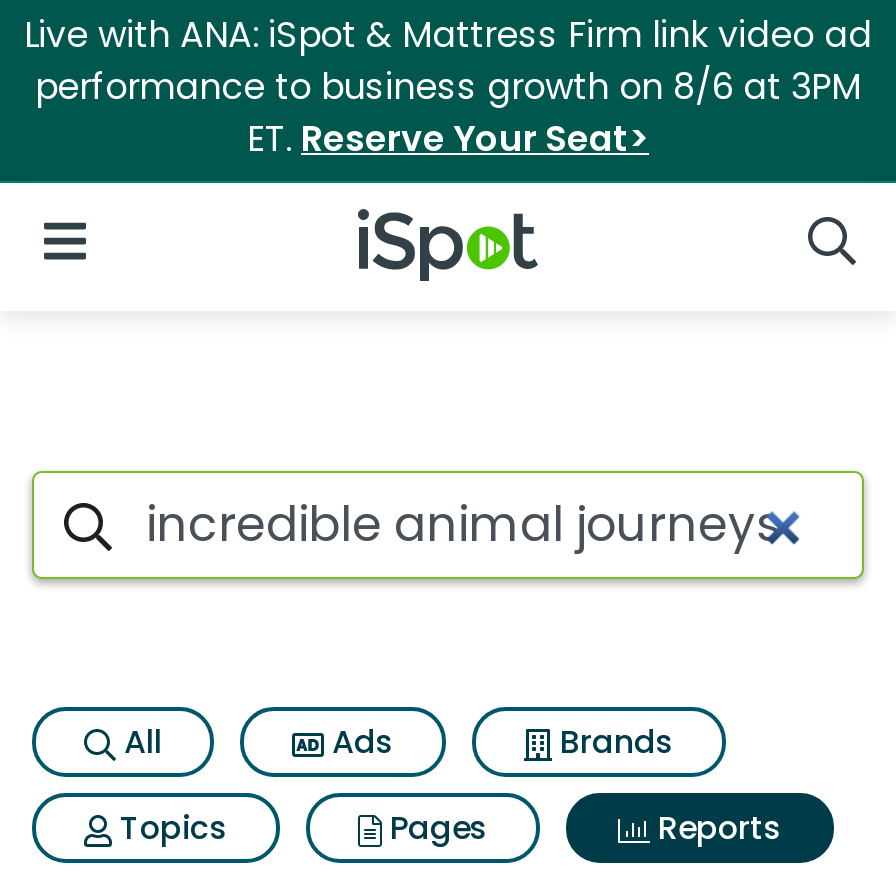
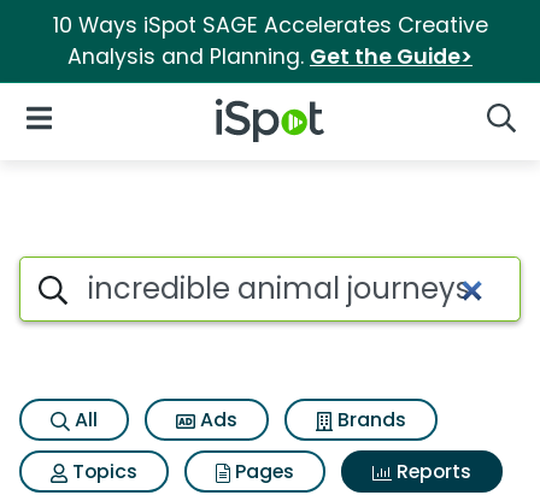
[24,11,872,163] Live with ANA: iSpot & Mattress Firm link video ad | performance to business growth on 8/6 at 3PM | ET. Reserve Your Seat> -> [52,11,488,71] 10 Ways iSpot SAGE Accelerates Creative | Analysis and Planning. Get the Guide>

